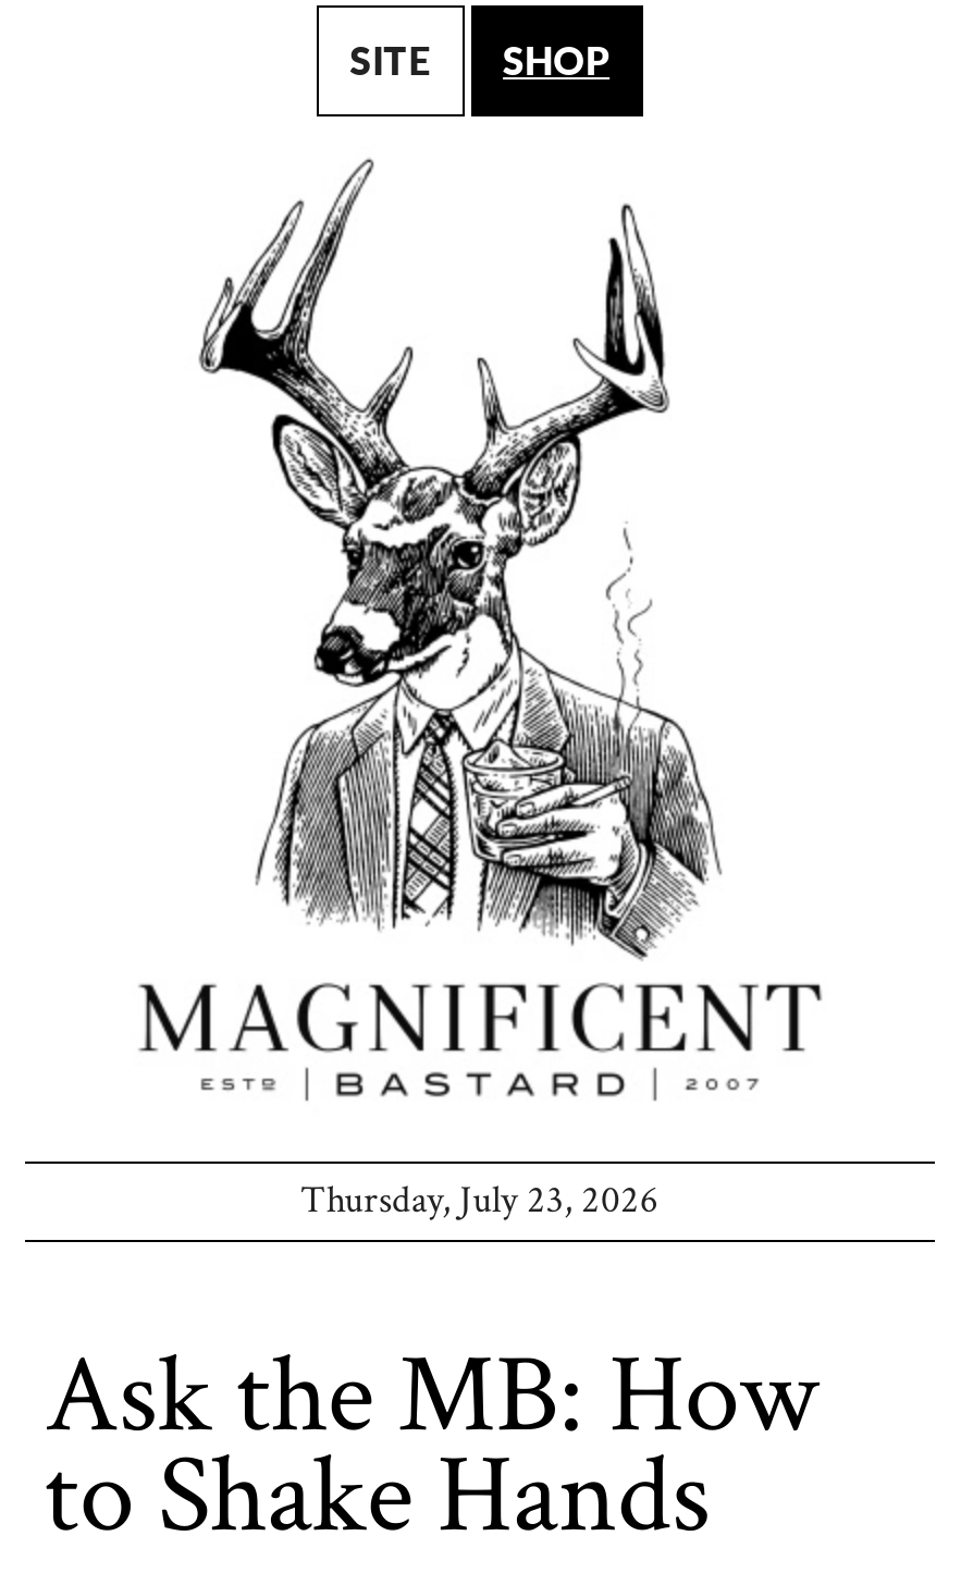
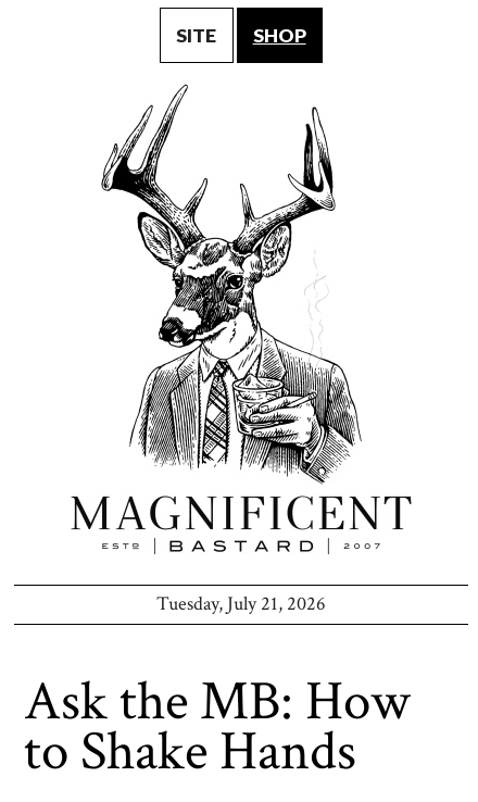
[300,1175,660,1225] Thursday, July 23, 2026 -> [156,592,326,616] Tuesday, July 21, 2026

